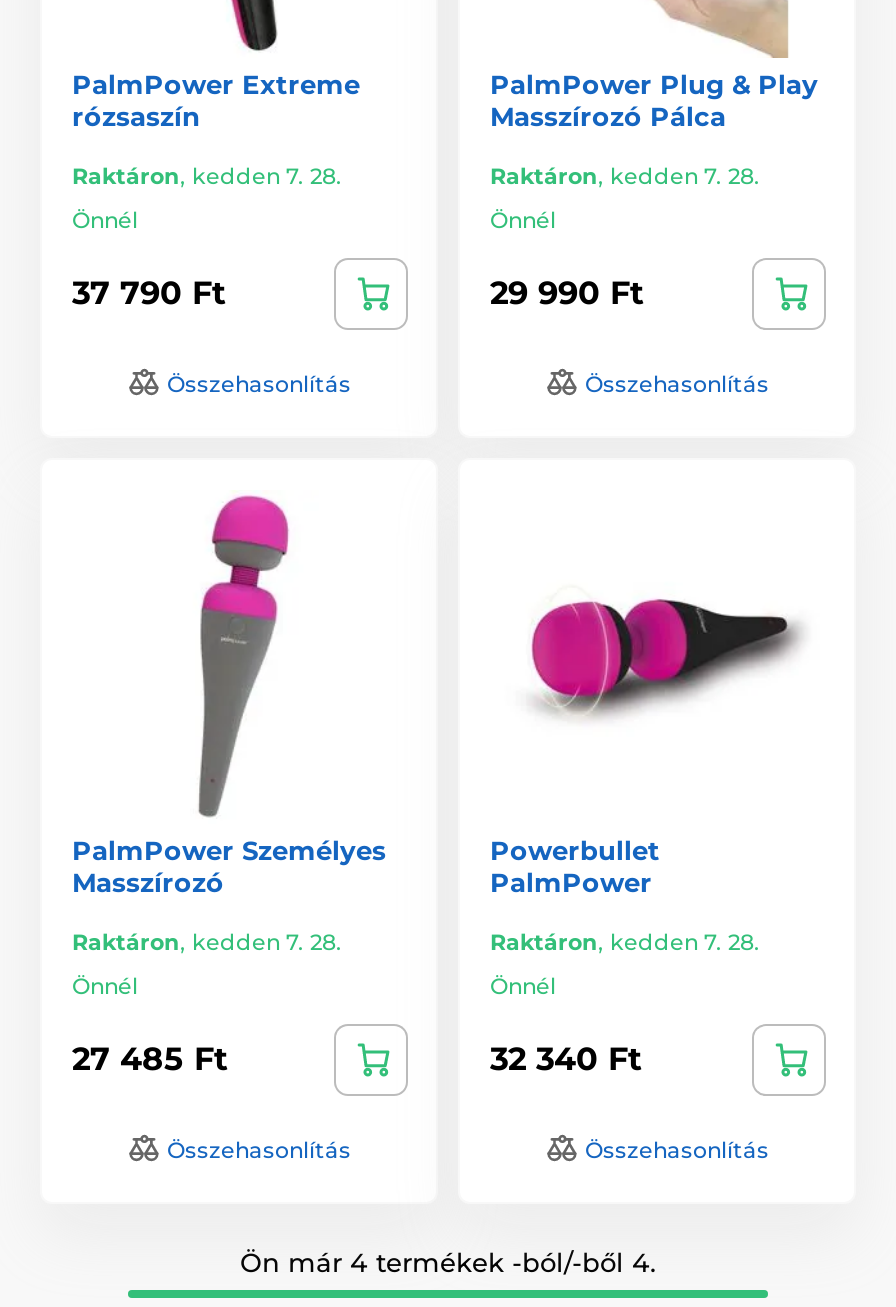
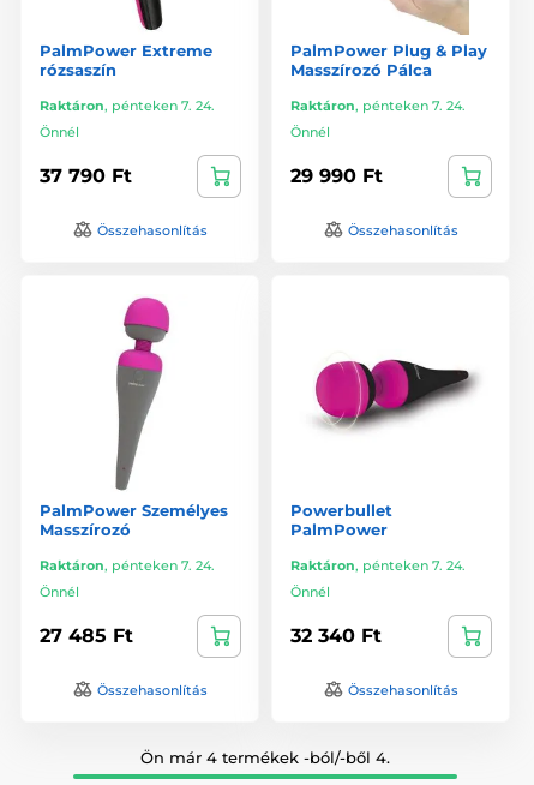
[72,161,342,189] Raktáron, kedden 7. 28. -> [40,97,215,114] Raktáron, pénteken 7. 24.
[490,161,760,189] Raktáron, kedden 7. 28. -> [290,97,466,114] Raktáron, pénteken 7. 24.
[72,927,342,955] Raktáron, kedden 7. 28. -> [40,556,215,573] Raktáron, pénteken 7. 24.
[490,927,760,955] Raktáron, kedden 7. 28. -> [290,556,466,573] Raktáron, pénteken 7. 24.

